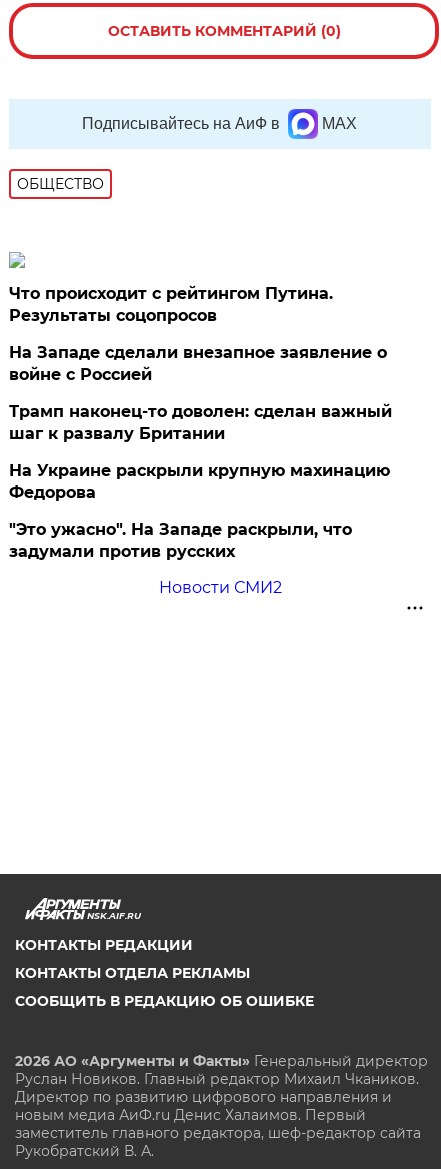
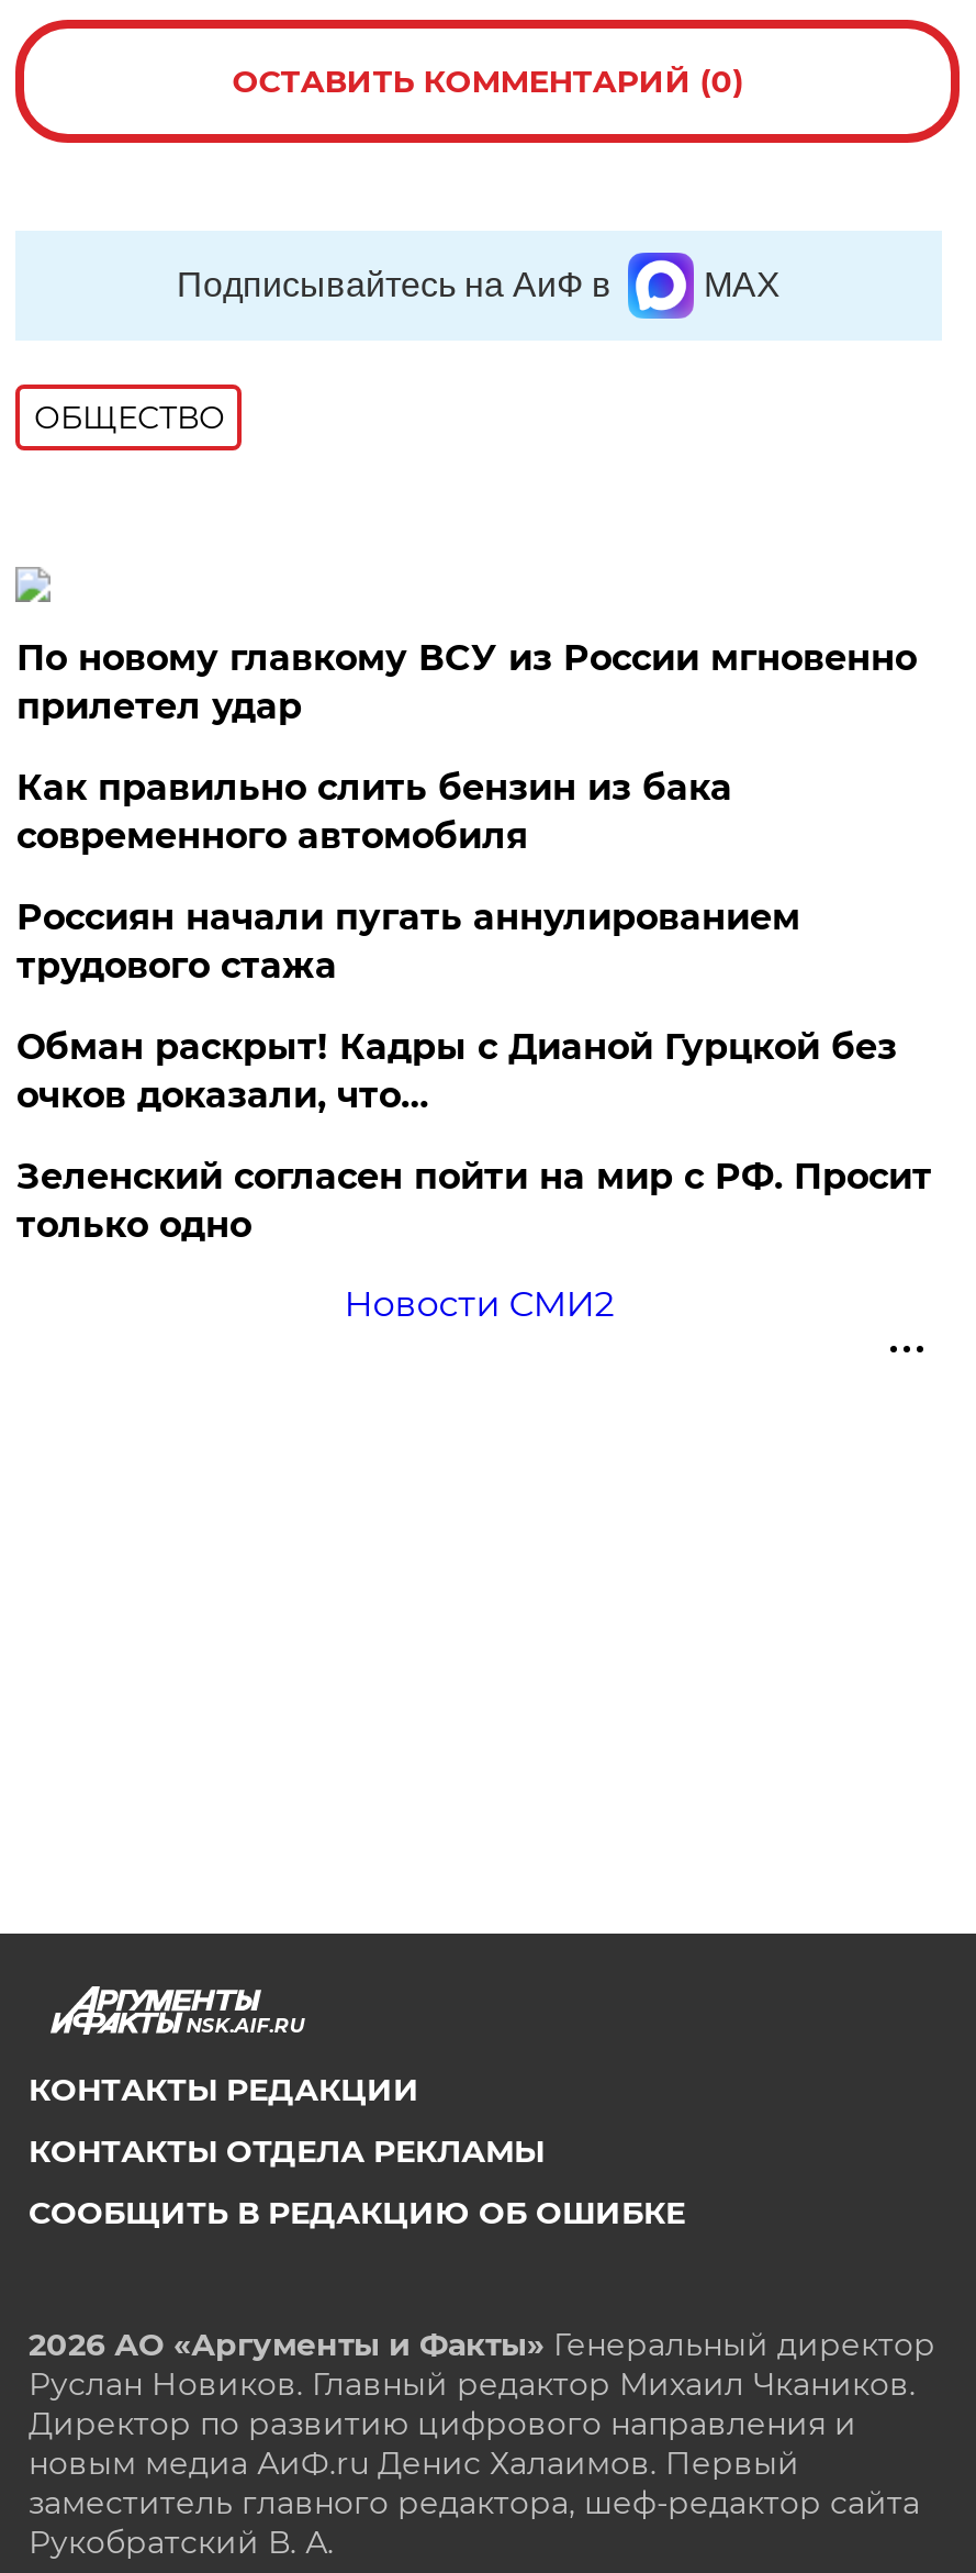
[9,284,333,325] Что происходит с рейтингом Путина. | Результаты соцопросов -> [16,637,916,727] По новому главкому ВСУ из России мгновенно | прилетел удар
[9,343,387,384] На Западе сделали внезапное заявление о | войне с Россией -> [16,767,732,857] Как правильно слить бензин из бака | современного автомобиля
[9,402,392,443] Трамп наконец-то доволен: сделан важный | шаг к развалу Британии -> [16,896,800,987] Россиян начали пугать аннулированием | трудового стажа
[9,461,390,502] На Украине раскрыли крупную махинацию | Федорова -> [16,1026,897,1116] Обман раскрыт! Кадры с Дианой Гурцкой без | очков доказали, что…
[9,520,352,561] "Это ужасно". На Западе раскрыли, что | задумали против русских -> [16,1156,932,1246] Зеленский согласен пойти на мир с РФ. Просит | только одно

